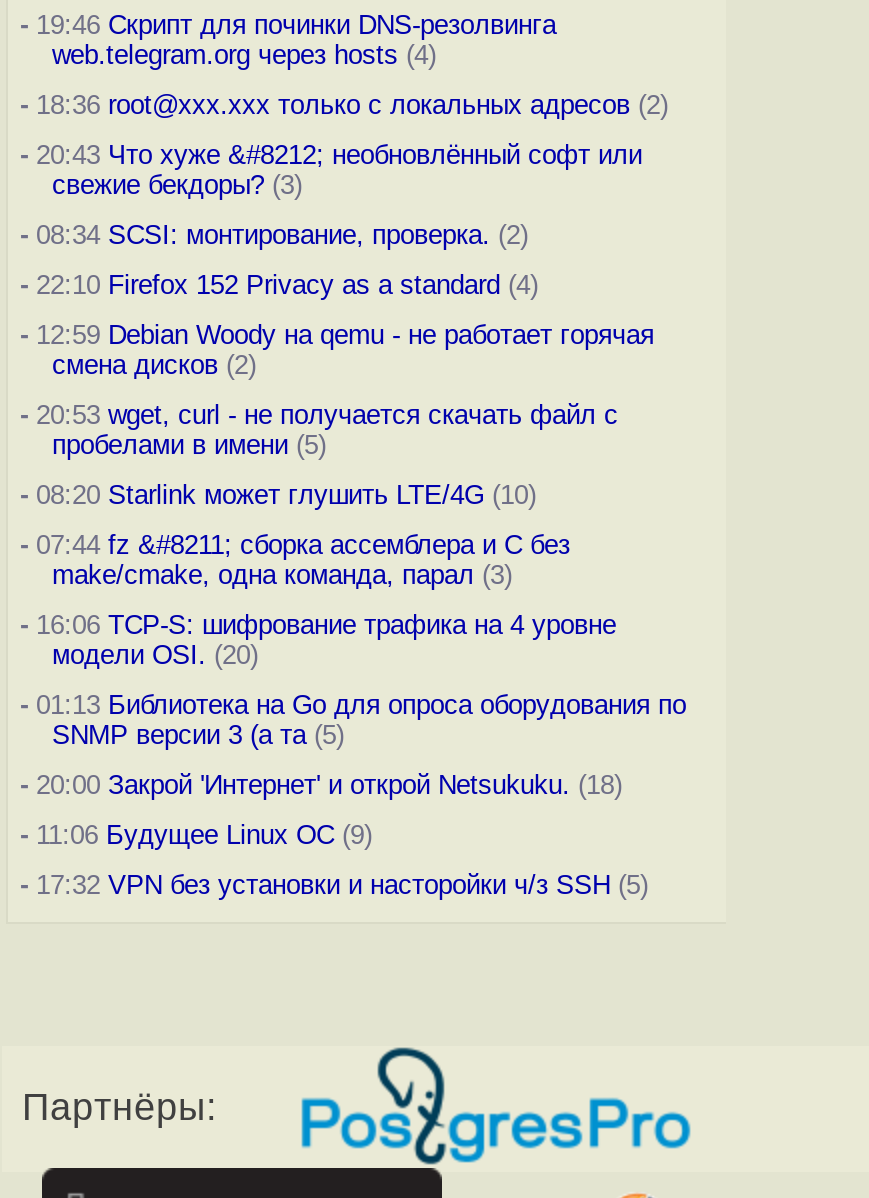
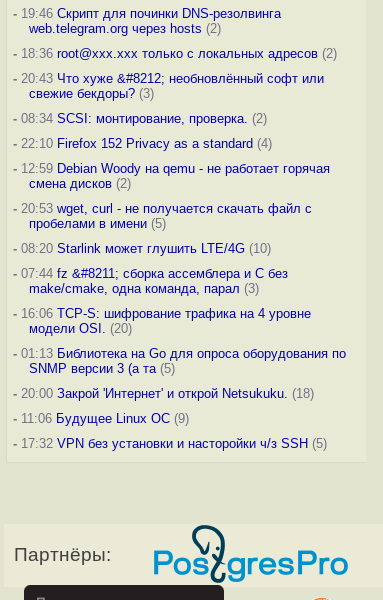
[52,40,436,70] web.telegram.org через hosts (4) -> [29,21,221,36] web.telegram.org через hosts (2)

